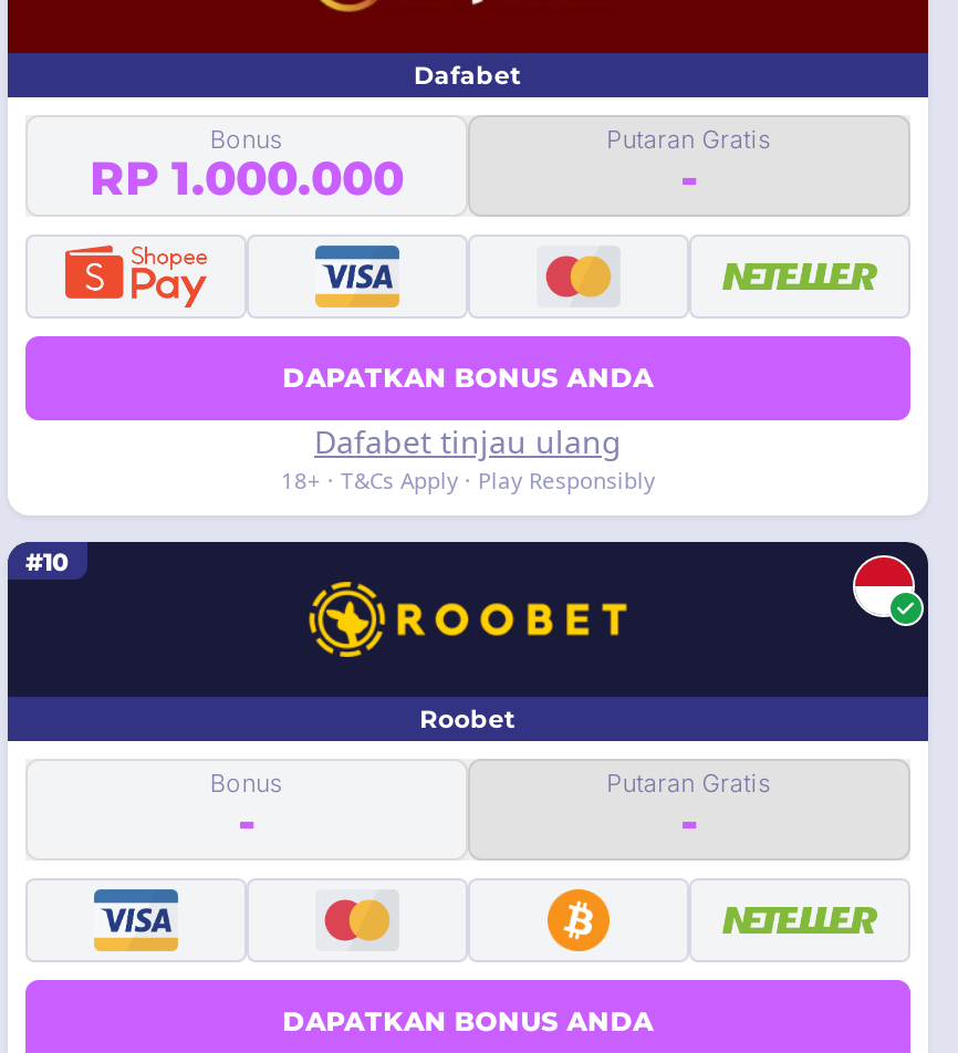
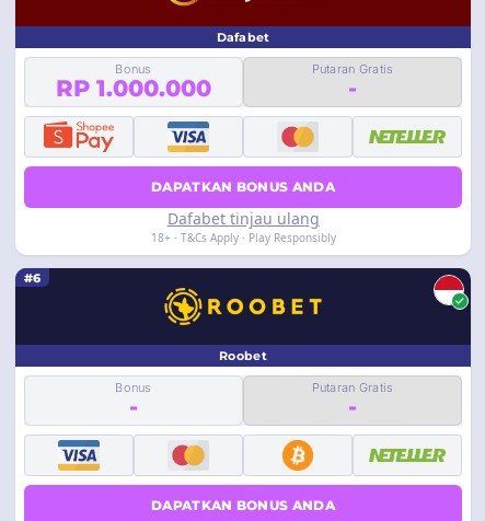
[25,546,70,577] #10 -> [24,270,41,286] #6

